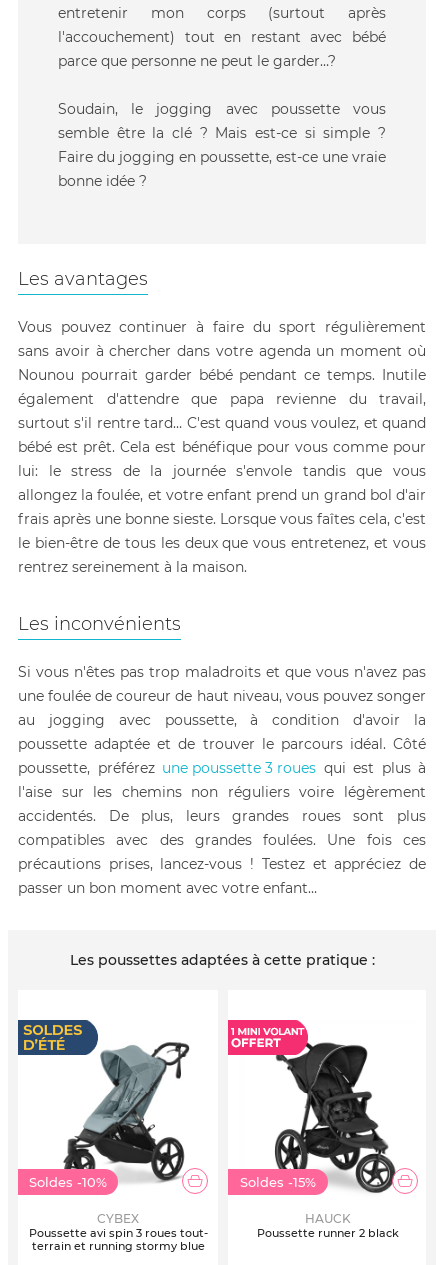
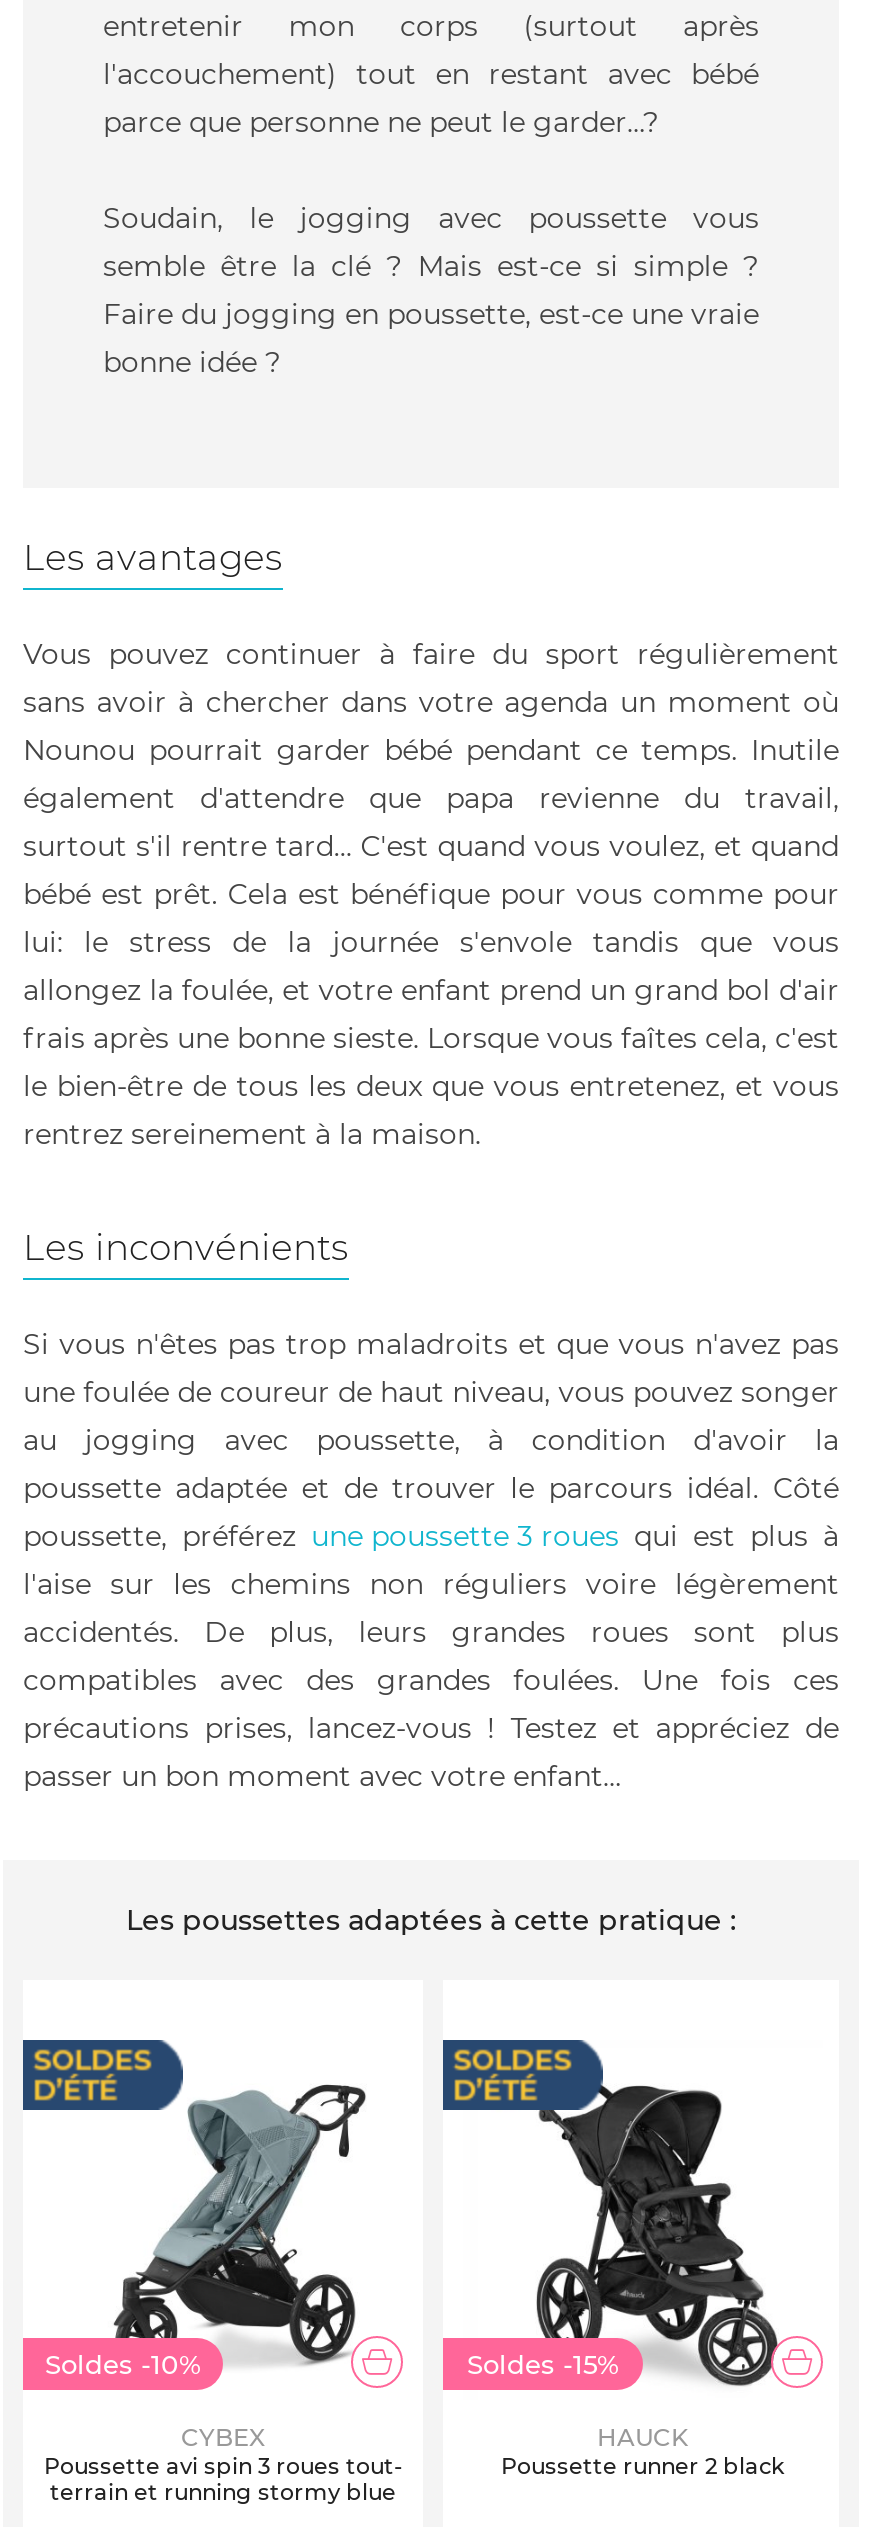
[227,1019,309,1056] [image] -> [441,2038,605,2112] [image]

